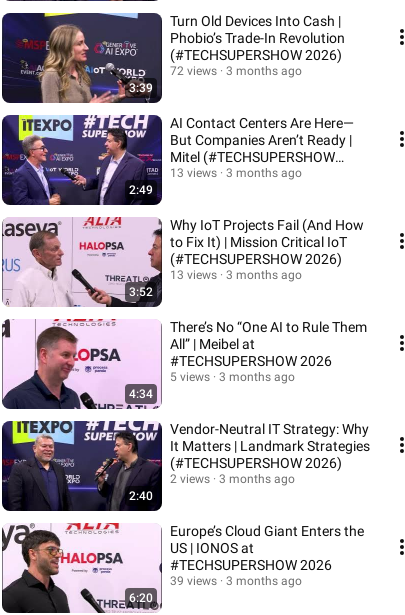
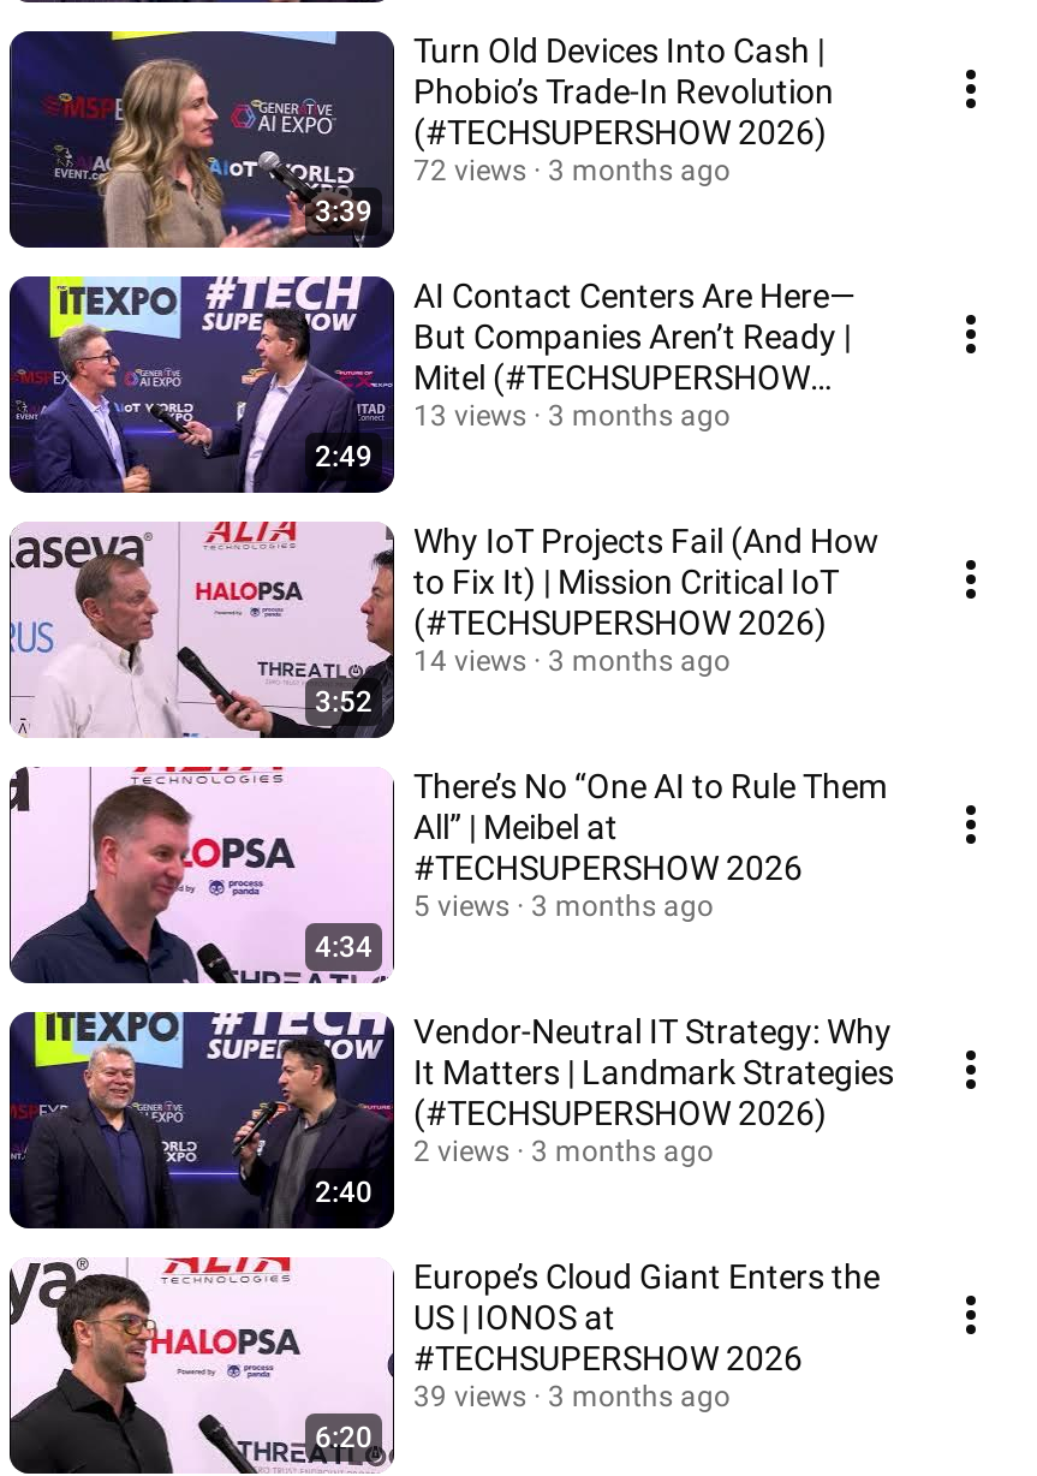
[170,268,302,282] 13 views 3 months ago -> [413,644,731,678] 14 views 3 months ago

